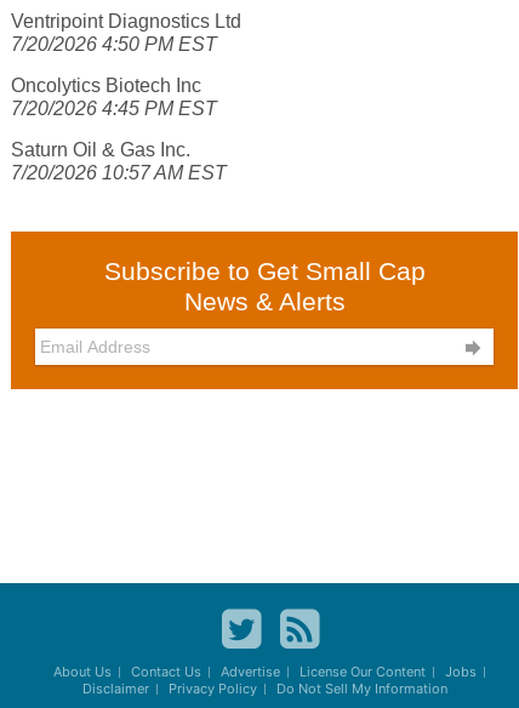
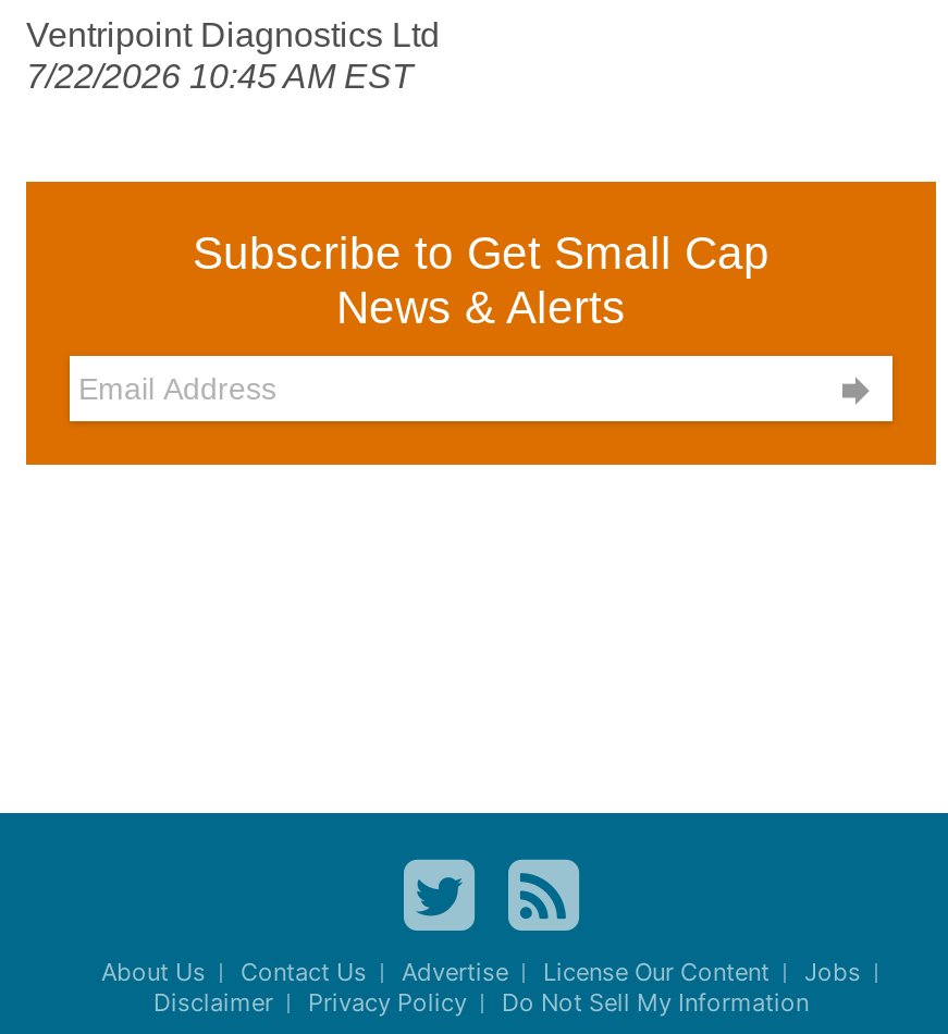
[11,34,227,183] 7/20/2026 4:50 PM EST | Oncolytics Biotech Inc | 7/20/2026 4:45 PM EST | Saturn Oil & Gas Inc. | 7/20/2026 10:57 AM EST -> [26,58,414,95] 7/22/2026 10:45 AM EST

